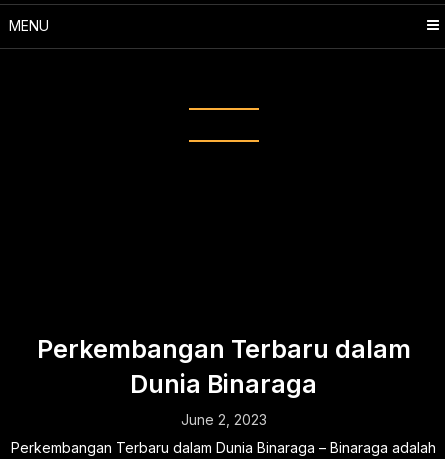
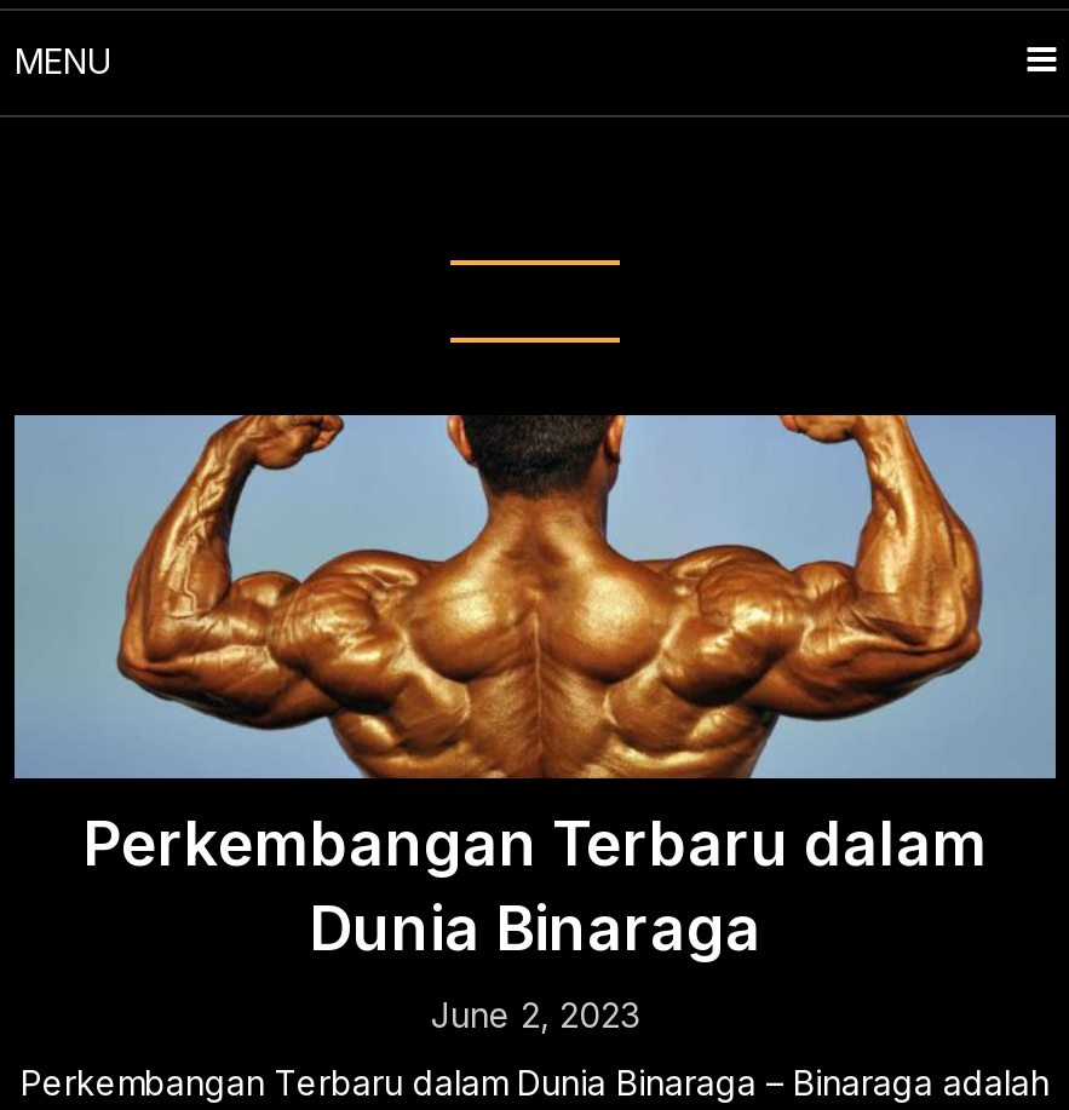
none -> [12,413,1058,781] [image]

